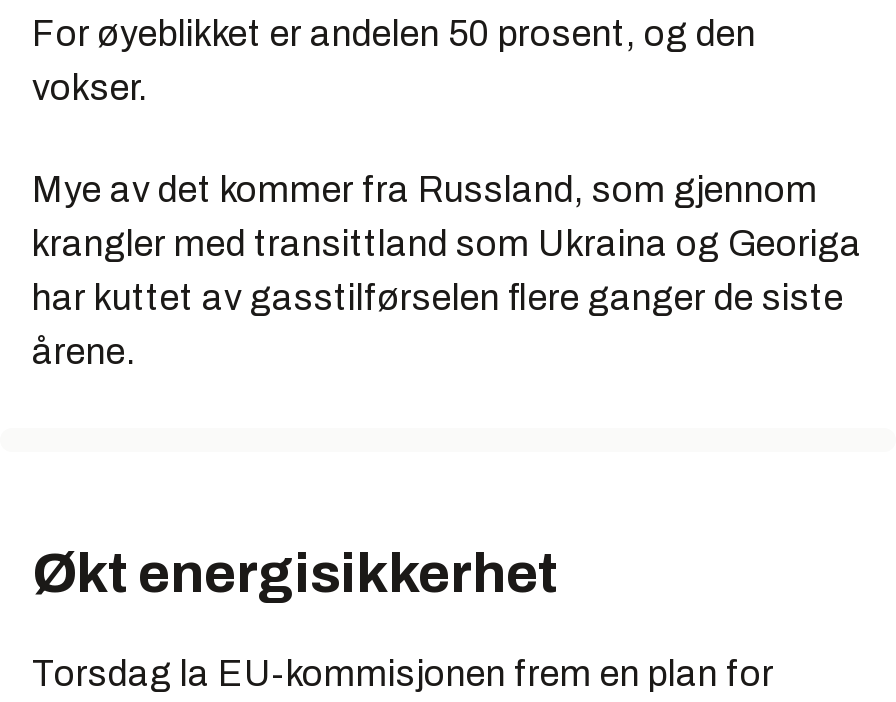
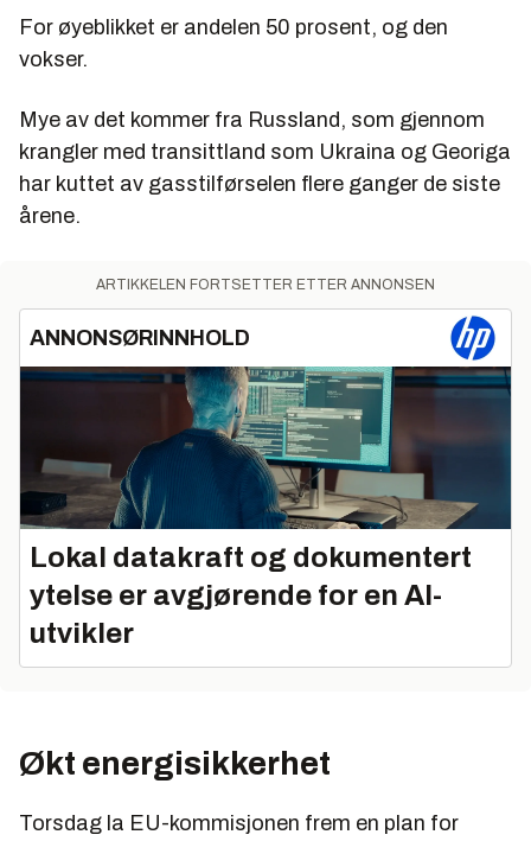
none -> [19,276,512,530] [image] | ARTIKKELEN FORTSETTER ETTER ANNONSEN | ANNONSØRINNHOLD
none -> [30,543,472,649] Lokal datakraft og dokumentert | ytelse er avgjørende for en AI- | utvikler

